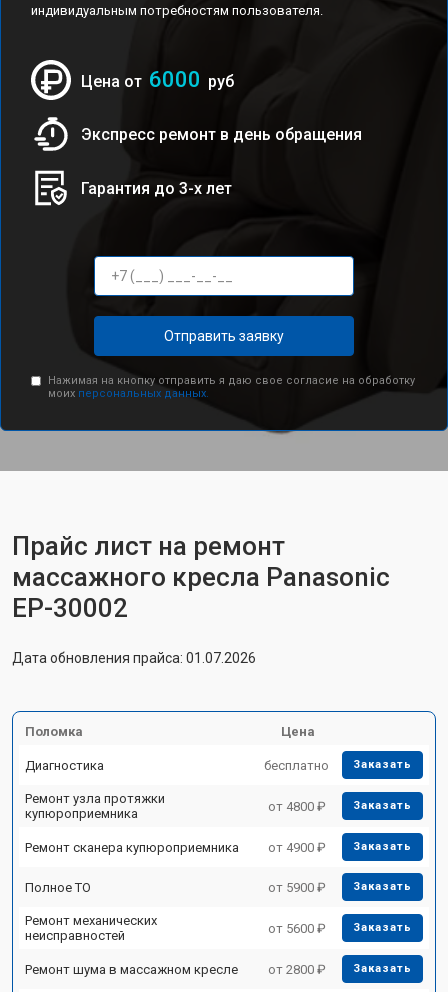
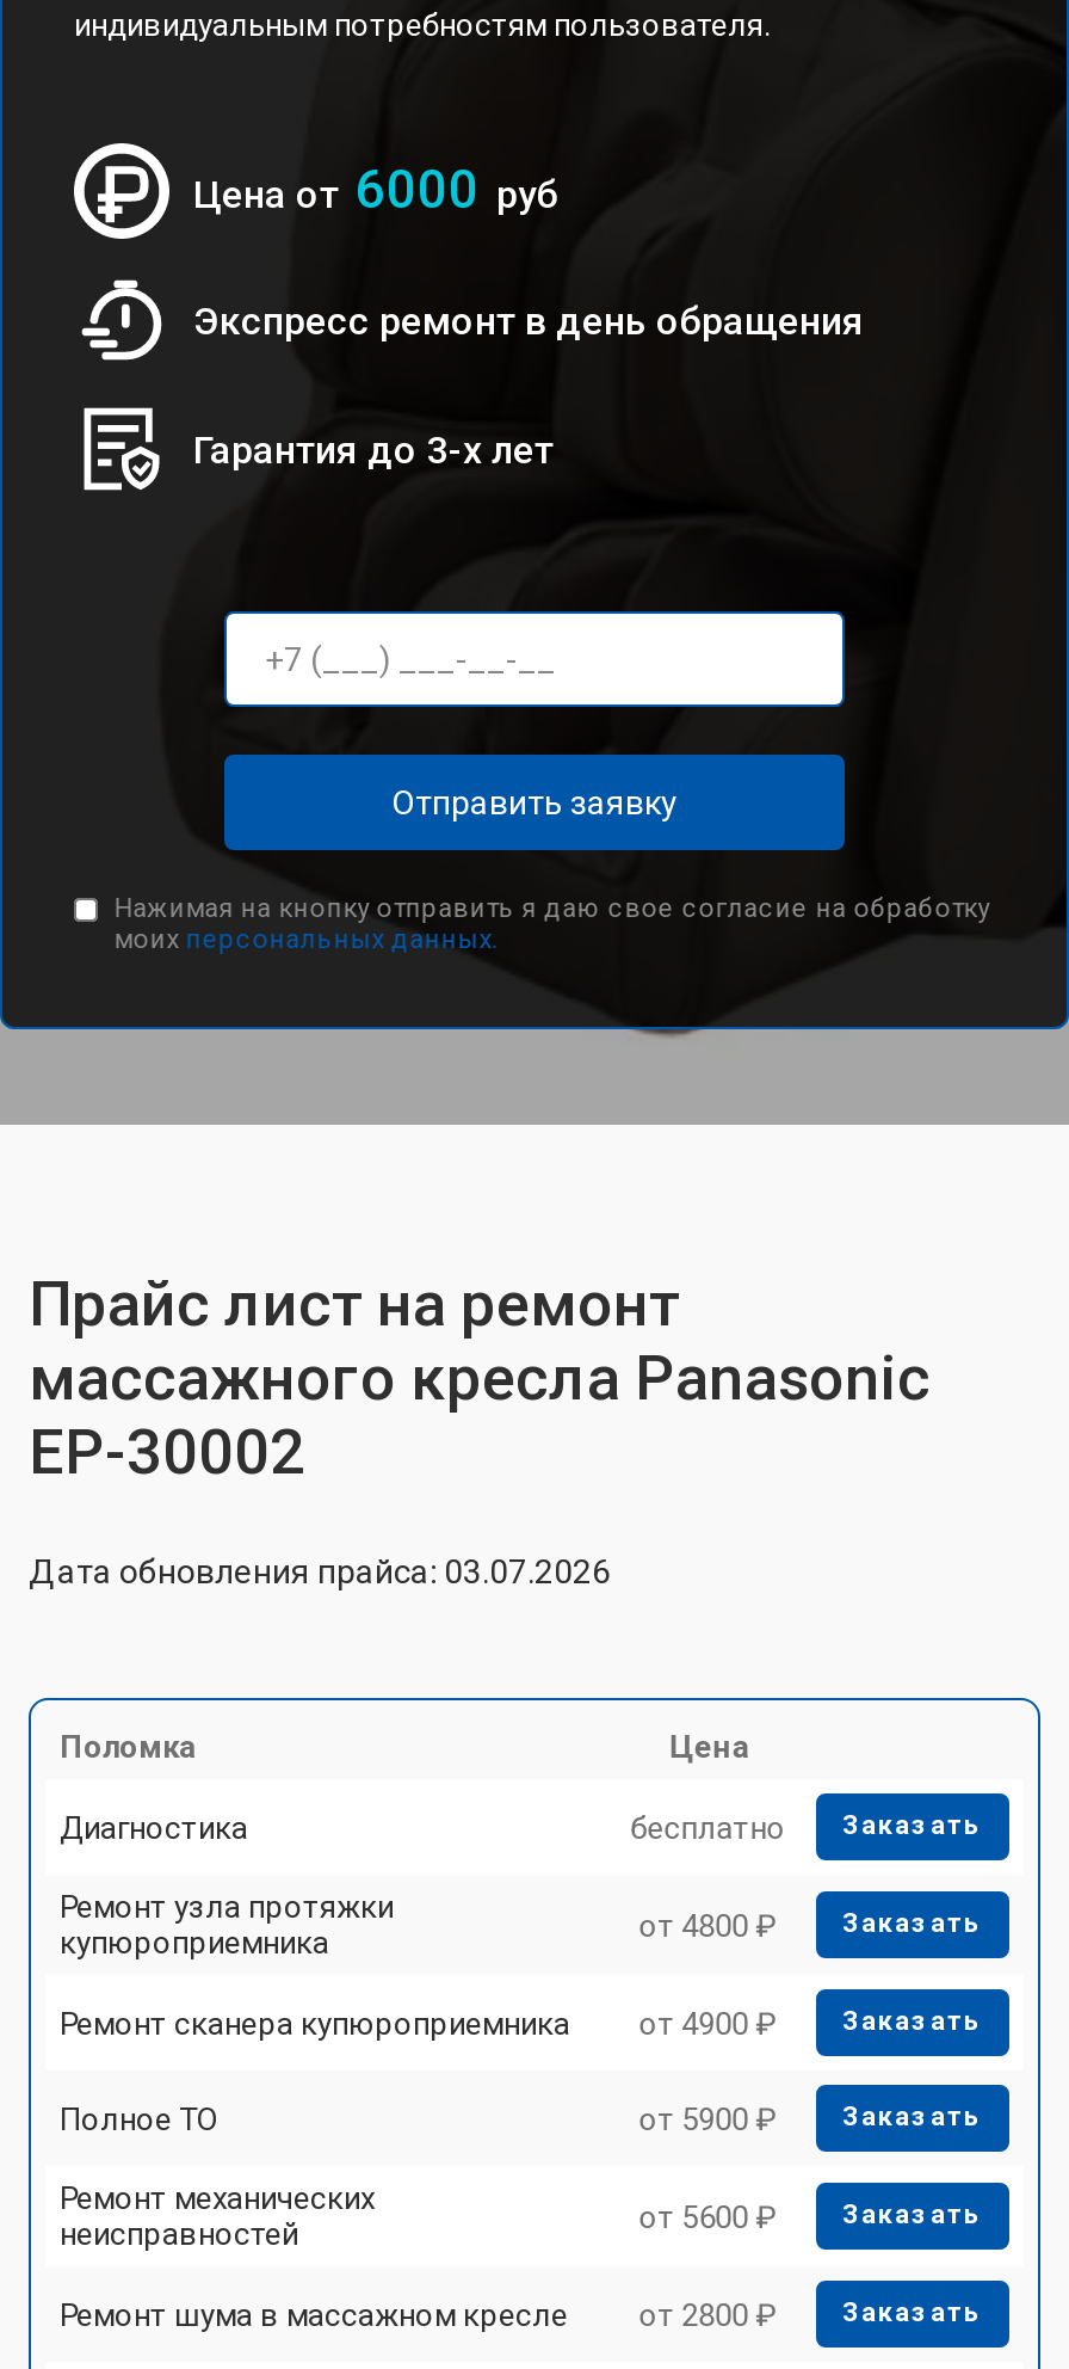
[12,650,256,666] Дата обновления прайса: 01.07.2026 -> [29,1552,611,1590] Дата обновления прайса: 03.07.2026

